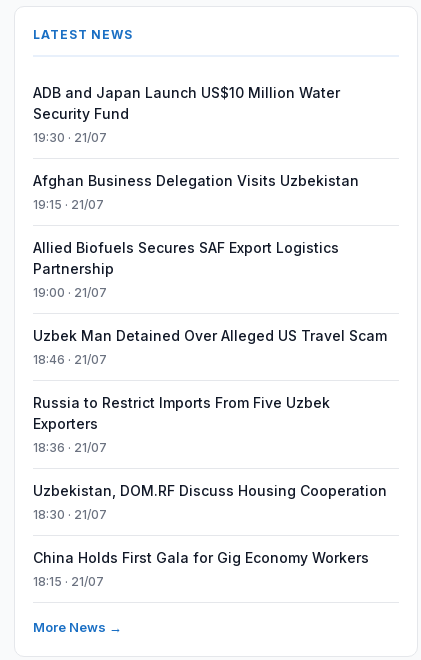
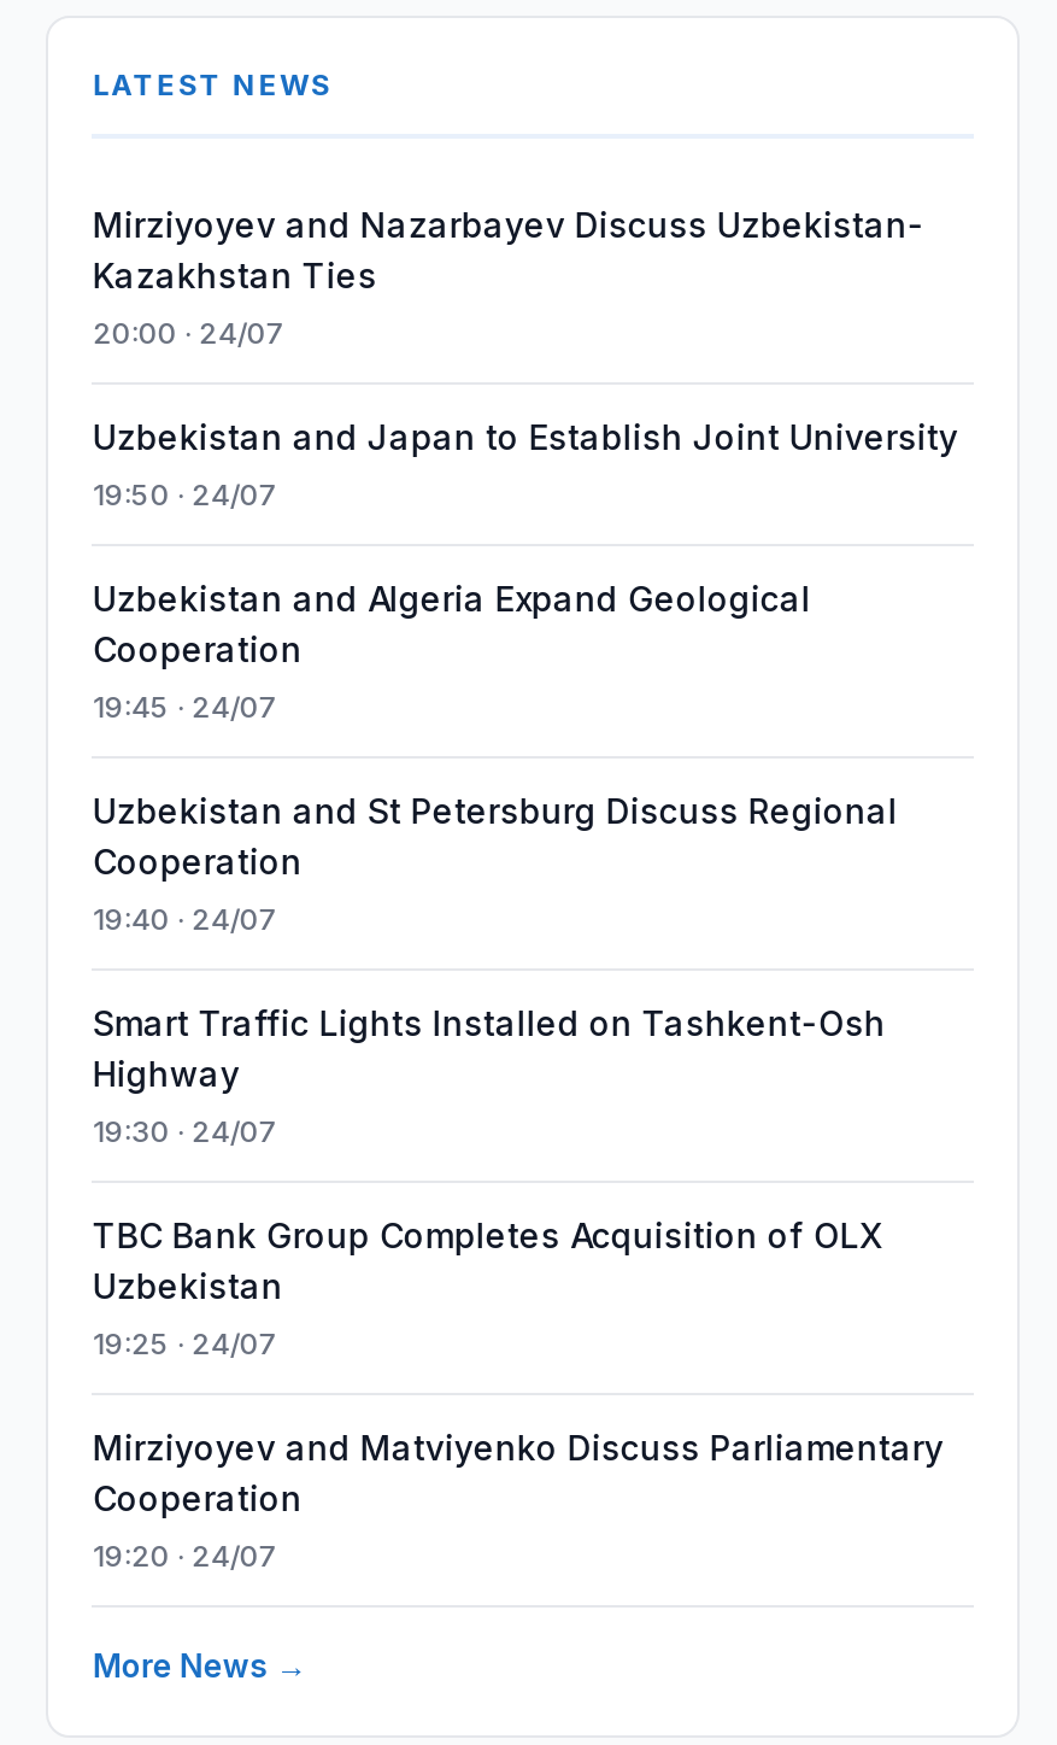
[33,84,340,122] ADB and Japan Launch US$10 Million Water | Security Fund -> [93,204,924,295] Mirziyoyev and Nazarbayev Discuss Uzbekistan- | Kazakhstan Ties
[33,130,107,145] 19:30 · 21/07 -> [93,315,285,351] 20:00 · 24/07
[33,172,359,189] Afghan Business Delegation Visits Uzbekistan -> [93,416,958,457] Uzbekistan and Japan to Establish Joint University
[33,197,104,212] 19:15 · 21/07 -> [93,476,278,513] 19:50 · 24/07
[33,239,339,277] Allied Biofuels Secures SAF Export Logistics | Partnership -> [93,578,811,669] Uzbekistan and Algeria Expand Geological | Cooperation
[33,285,107,300] 19:00 · 21/07 -> [93,689,278,725] 19:45 · 24/07
[33,327,387,344] Uzbek Man Detained Over Alleged US Travel Scam -> [93,790,898,882] Uzbekistan and St Petersburg Discuss Regional | Cooperation
[33,352,107,367] 18:46 · 21/07 -> [93,901,278,937] 19:40 · 24/07
[33,394,330,432] Russia to Restrict Imports From Five Uzbek | Exporters -> [93,1002,886,1094] Smart Traffic Lights Installed on Tashkent-Osh | Highway
[33,440,107,455] 18:36 · 21/07 -> [93,1113,278,1149] 19:30 · 24/07
[33,482,387,499] Uzbekistan, DOM.RF Discuss Housing Cooperation -> [93,1214,881,1306] TBC Bank Group Completes Acquisition of OLX | Uzbekistan
[33,507,107,522] 18:30 · 21/07 -> [93,1325,278,1362] 19:25 · 24/07
[33,549,369,566] China Holds First Gala for Gig Economy Workers -> [93,1427,943,1518] Mirziyoyev and Matviyenko Discuss Parliamentary | Cooperation
[33,574,104,589] 18:15 · 21/07 -> [93,1538,278,1574] 19:20 · 24/07

